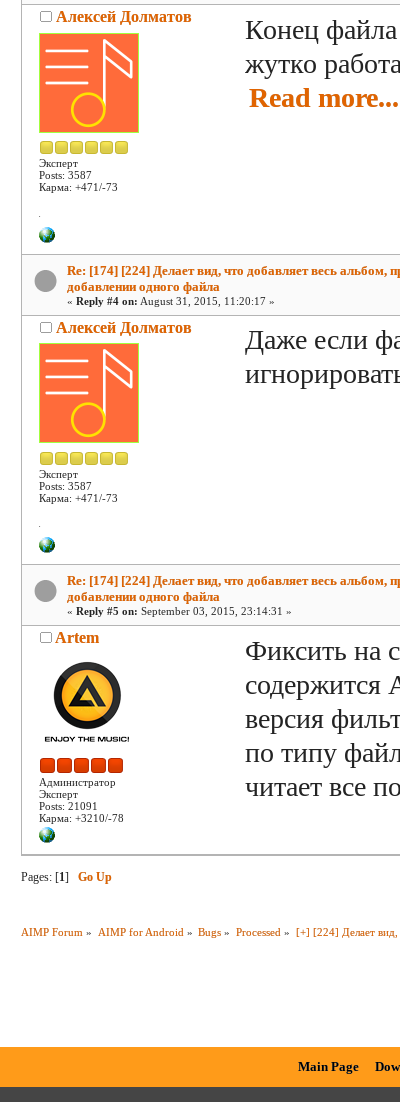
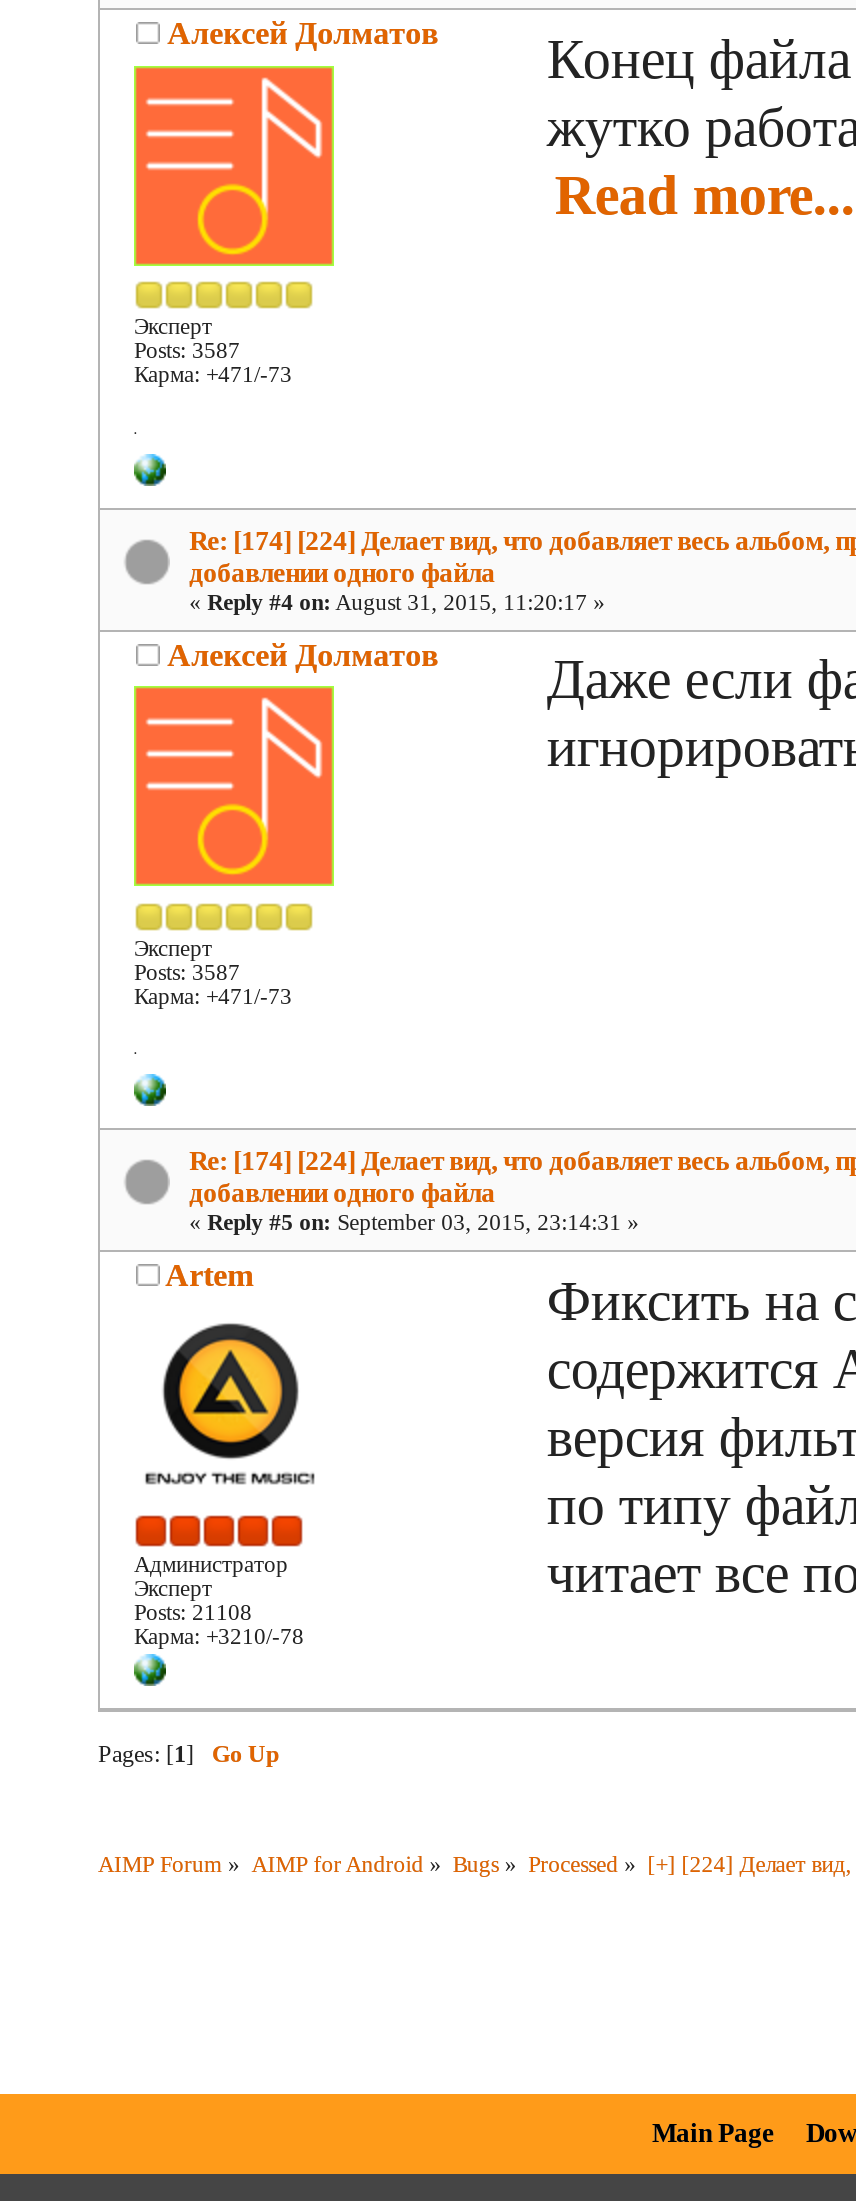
[39,800,98,812] Posts: 21091 -> [134,1600,252,1624] Posts: 21108

